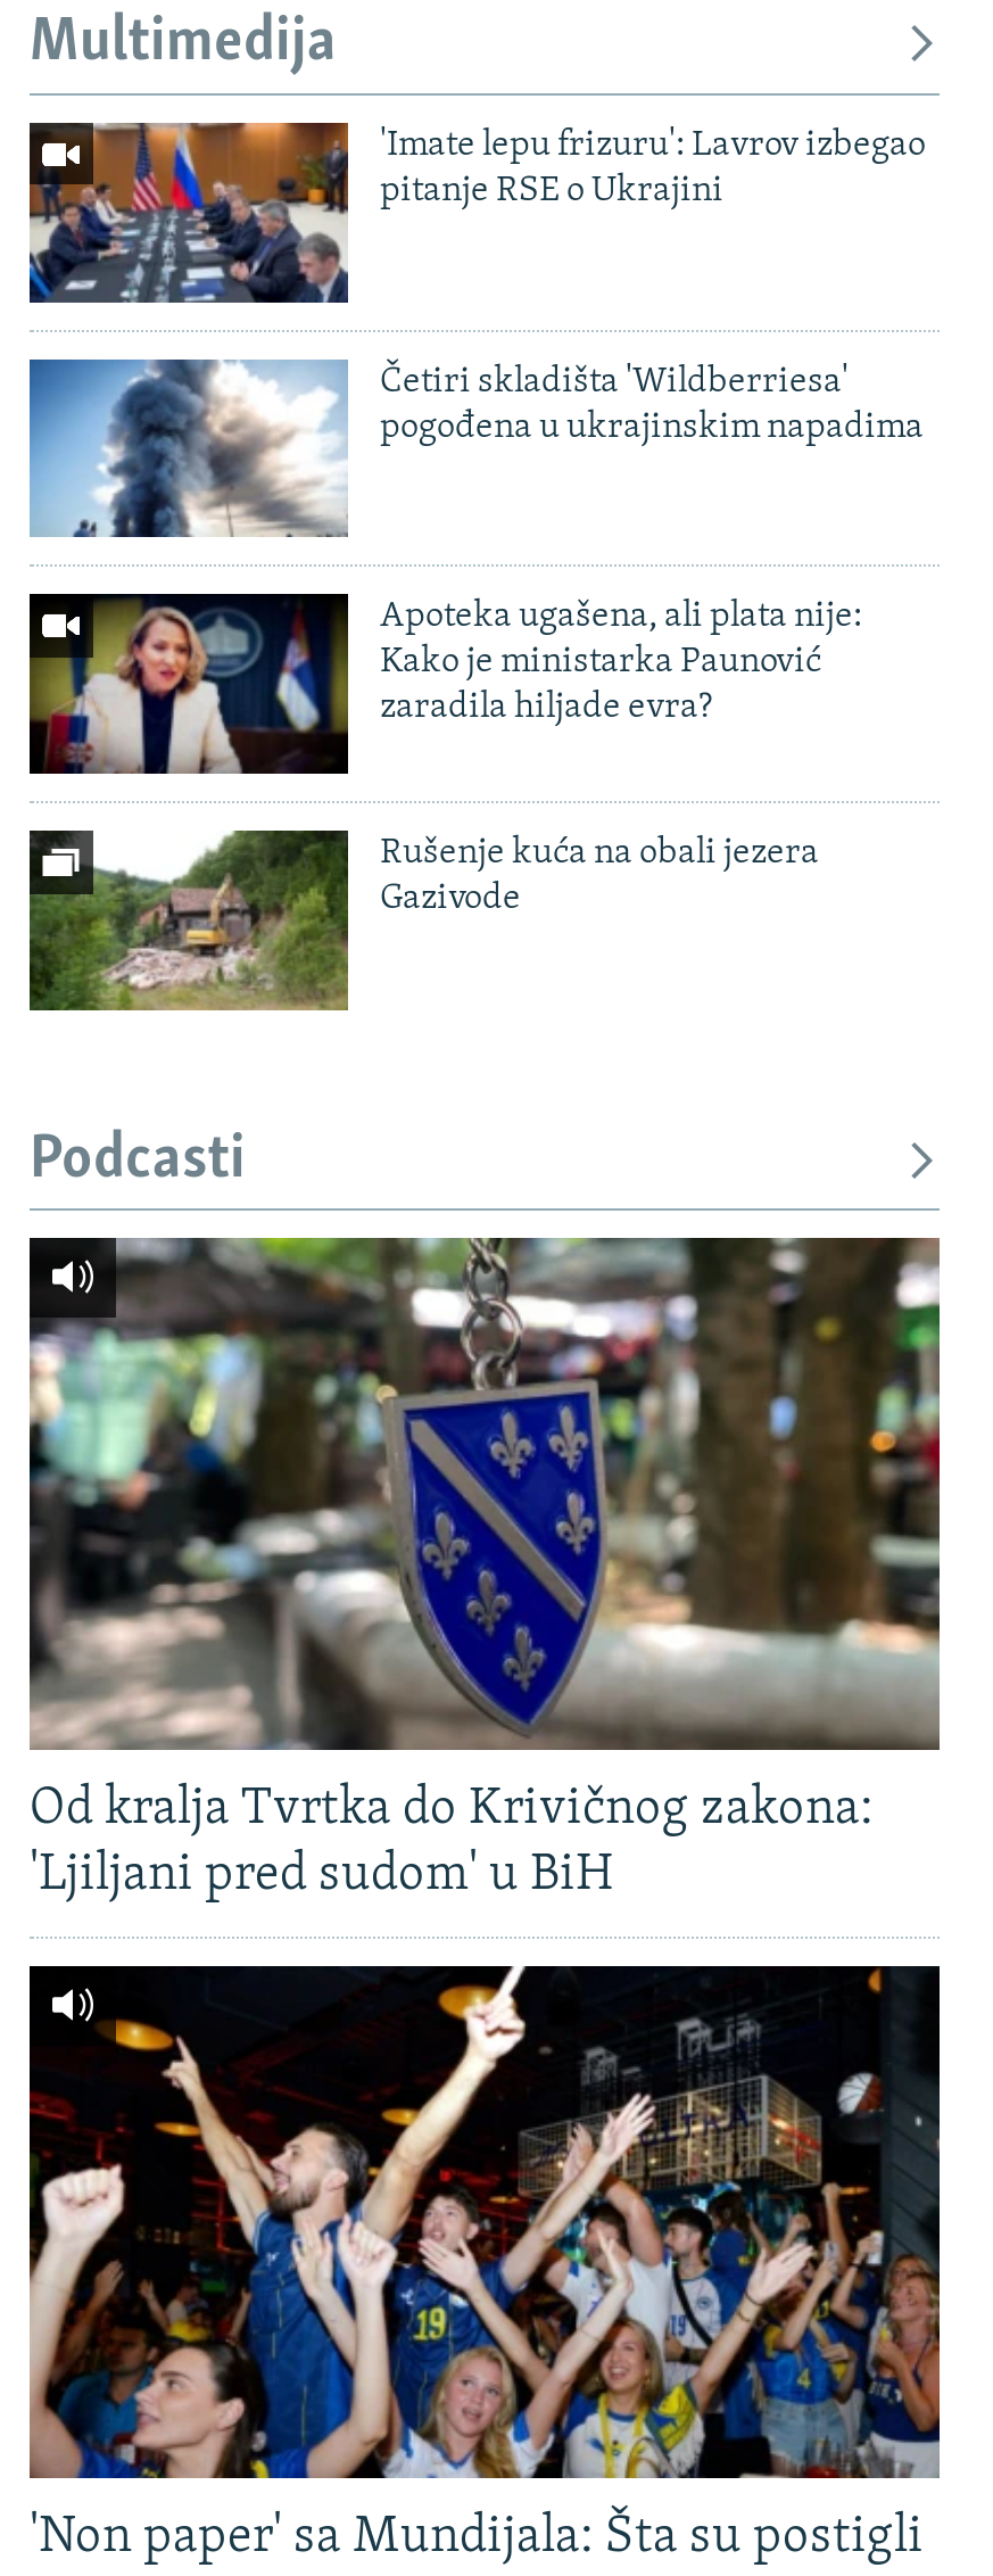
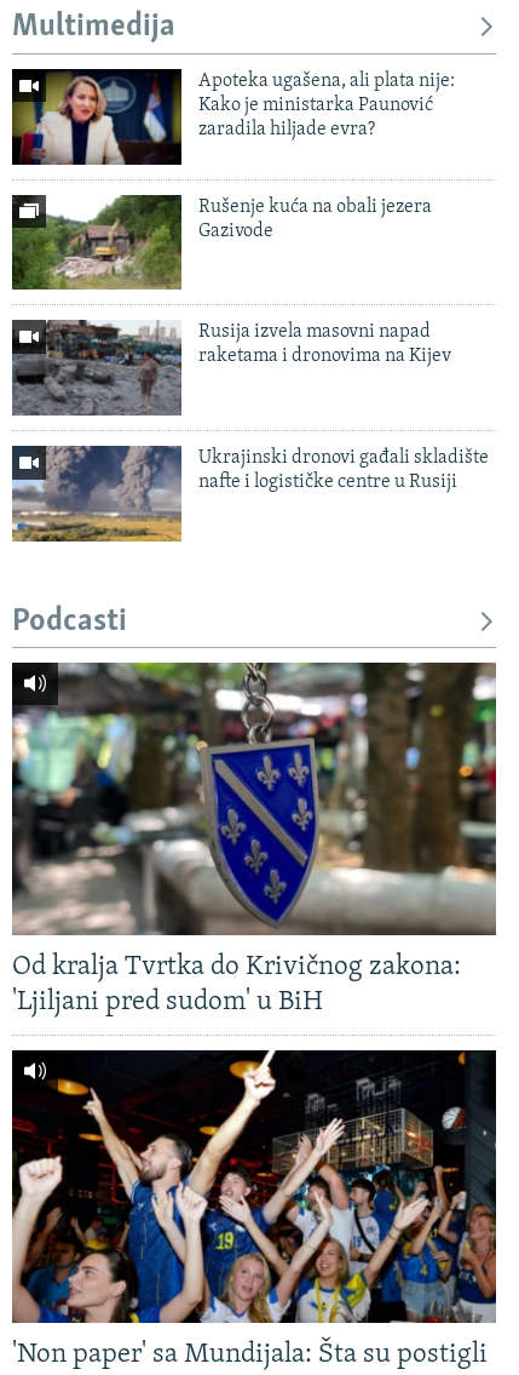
[27,121,926,305] [image] | 'Imate lepu frizuru': Lavrov izbegao | pitanje RSE o Ukrajini -> none
[27,357,924,539] [image] | Četiri skladišta 'Wildberriesa' | pogođena u ukrajinskim napadima -> none
moved [30,592,862,917] -> [12,67,455,241]: [image] | Apoteka ugašena, ali plata nije: | Kako je ministarka Paunović | zaradila hiljade evra? | Rušenje kuća na obali jezera | Gazivode
moved [27,828,353,1015] -> [11,193,184,292]: [image]
none -> [11,319,451,417] [image] | Rusija izvela masovni napad | raketama i dronovima na Kijev
none -> [11,445,489,543] [image] | Ukrajinski dronovi gađali skladište | nafte i logističke centre u Rusiji

